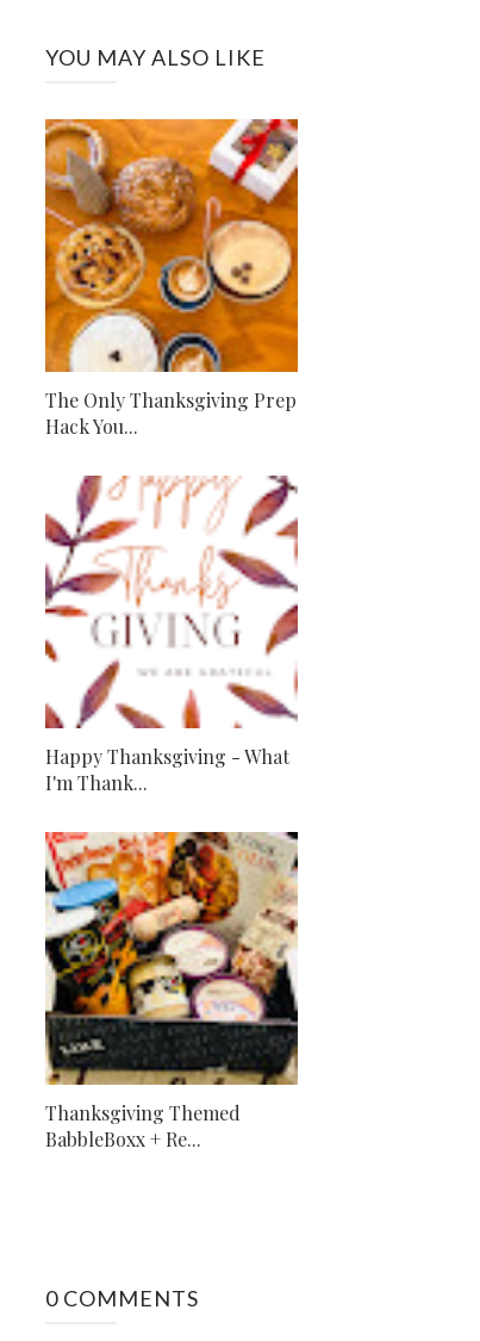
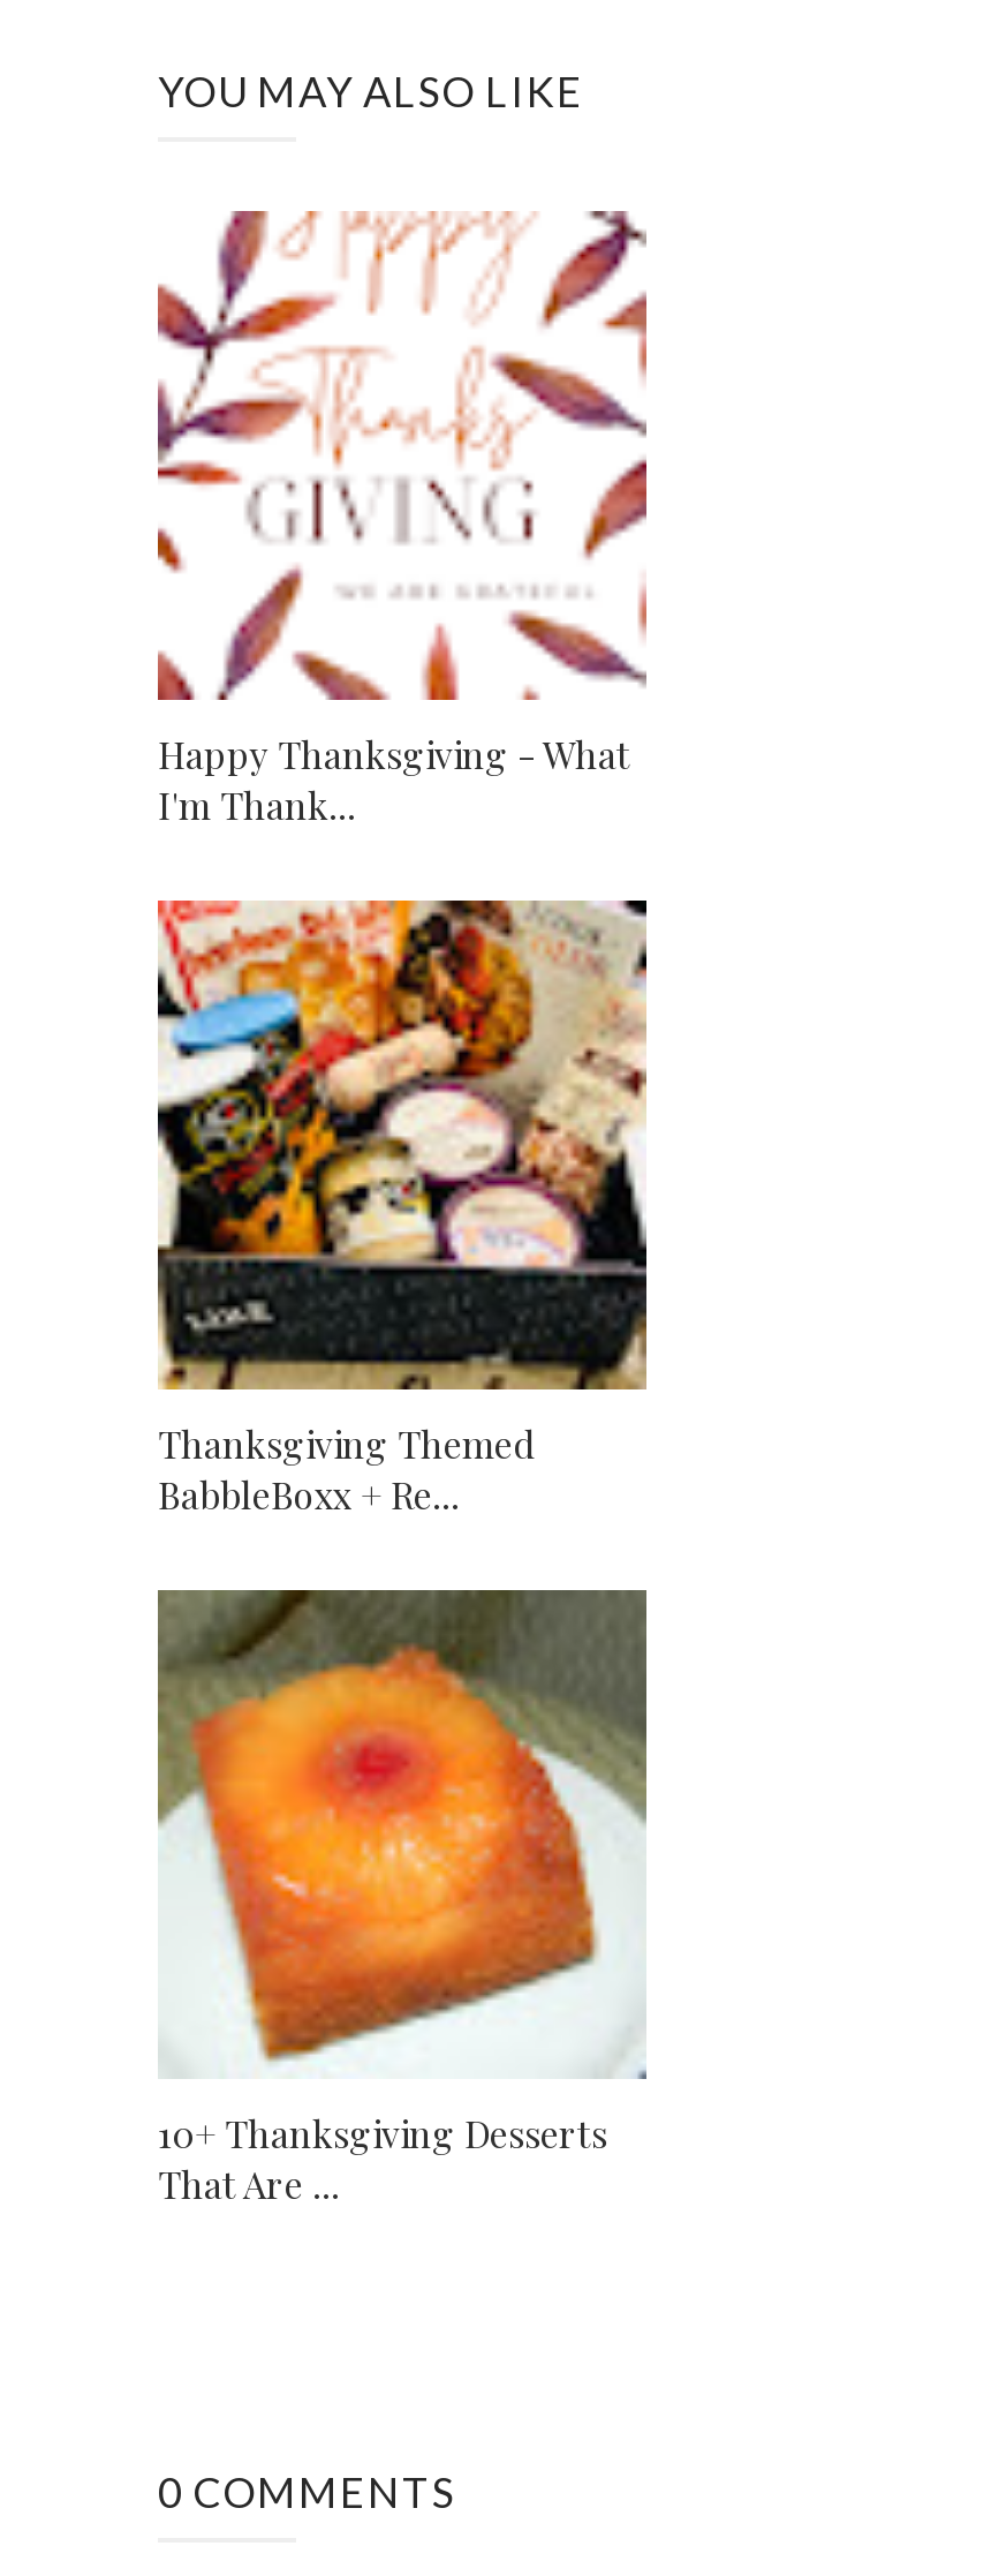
[44,118,299,438] [image] | The Only Thanksgiving Prep | Hack You... -> none
moved [43,476,293,648] -> [153,211,637,545]: [image]
moved [45,664,289,1151] -> [158,575,630,1518]: [image] | Happy Thanksgiving - What | I'm Thank... | Thanksgiving Themed | BabbleBoxx + Re...
none -> [156,1588,649,2207] [image] | 10+ Thanksgiving Desserts | That Are ...

